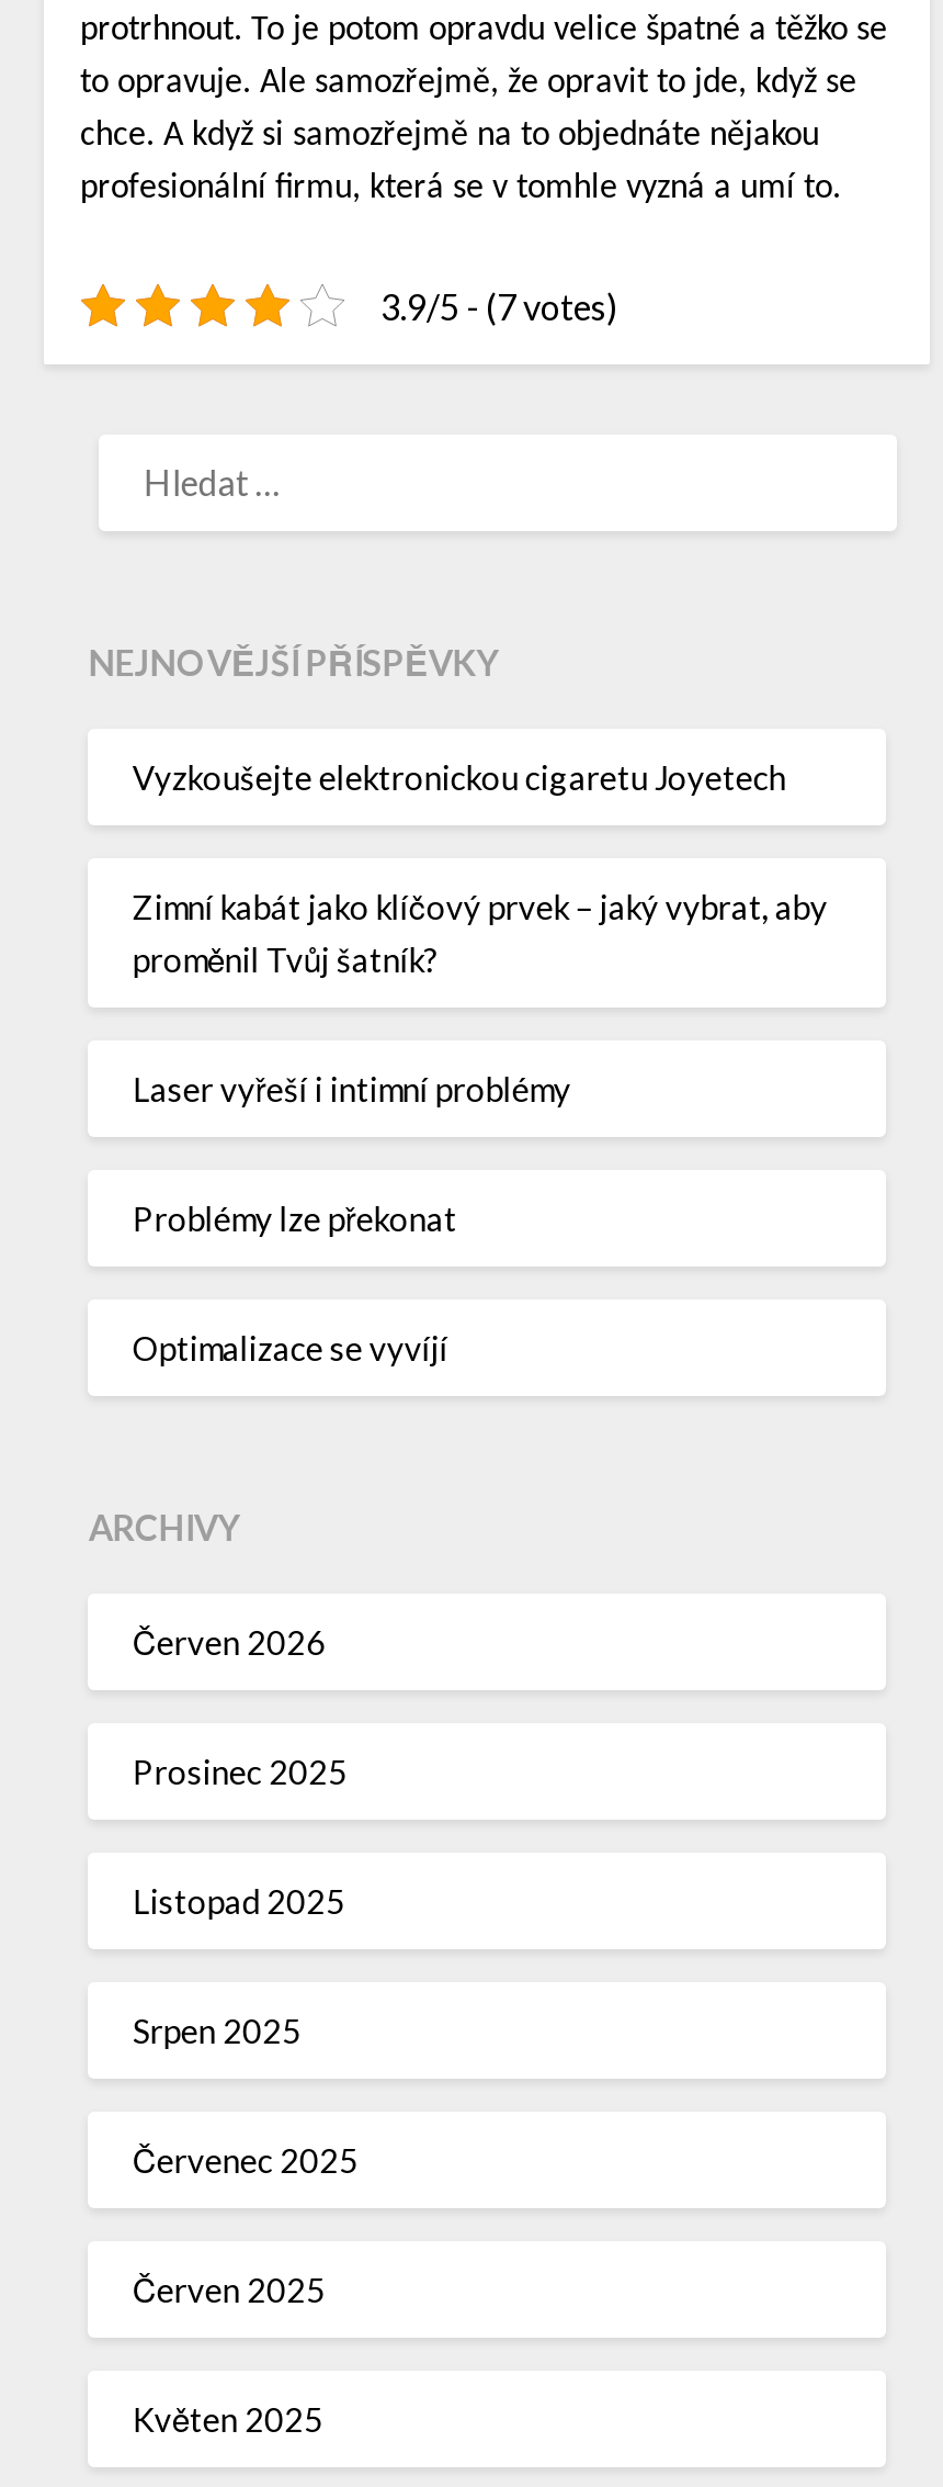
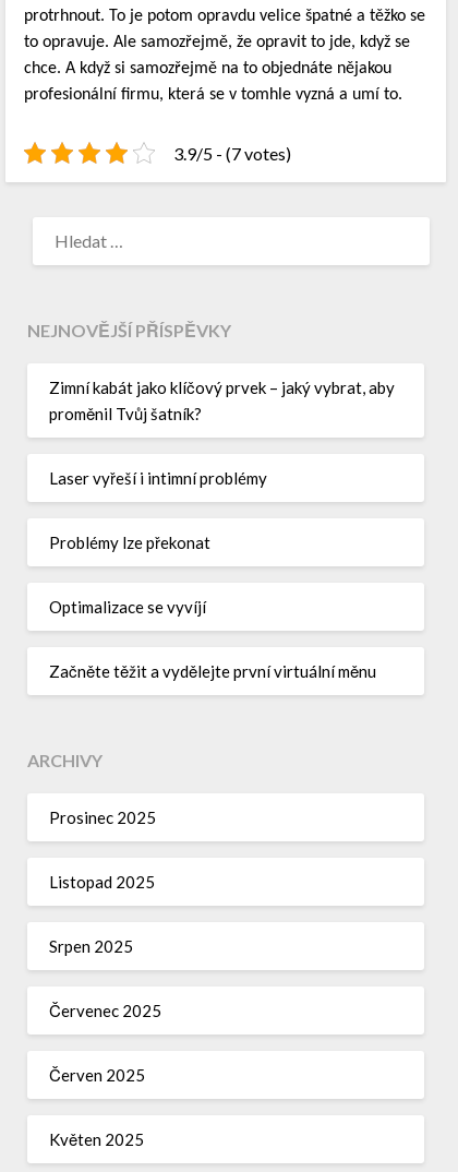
[132,758,786,798] Vyzkoušejte elektronickou cigaretu Joyetech -> none
none -> [50,662,377,681] Začněte těžit a vydělejte první virtuální měnu
[132,1623,325,1663] Červen 2026 -> none

